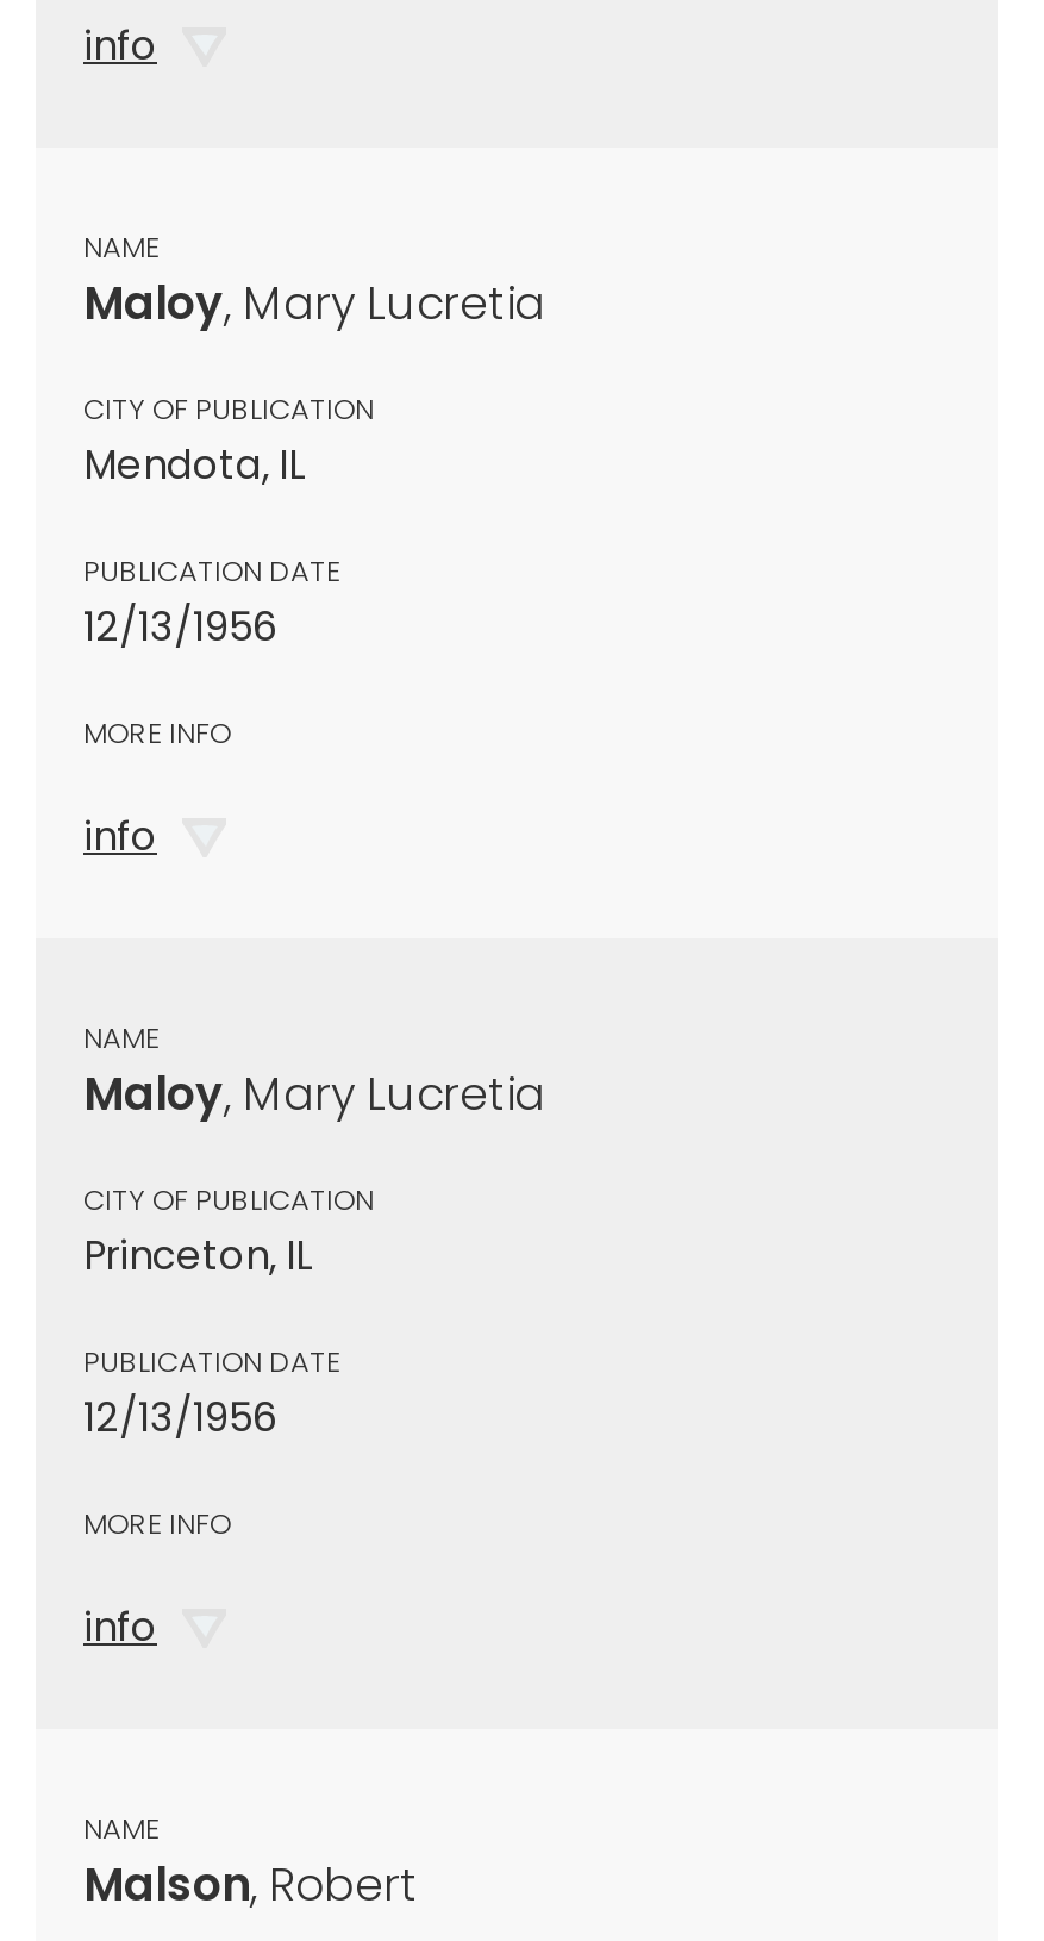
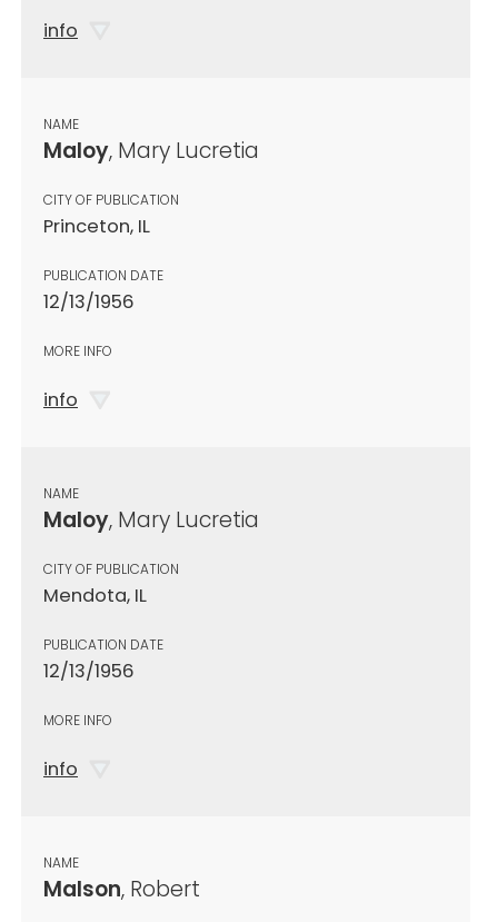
moved [83,437,305,492] -> [43,582,147,608]: Mendota, IL
moved [83,1228,312,1283] -> [43,213,150,239]: Princeton, IL

